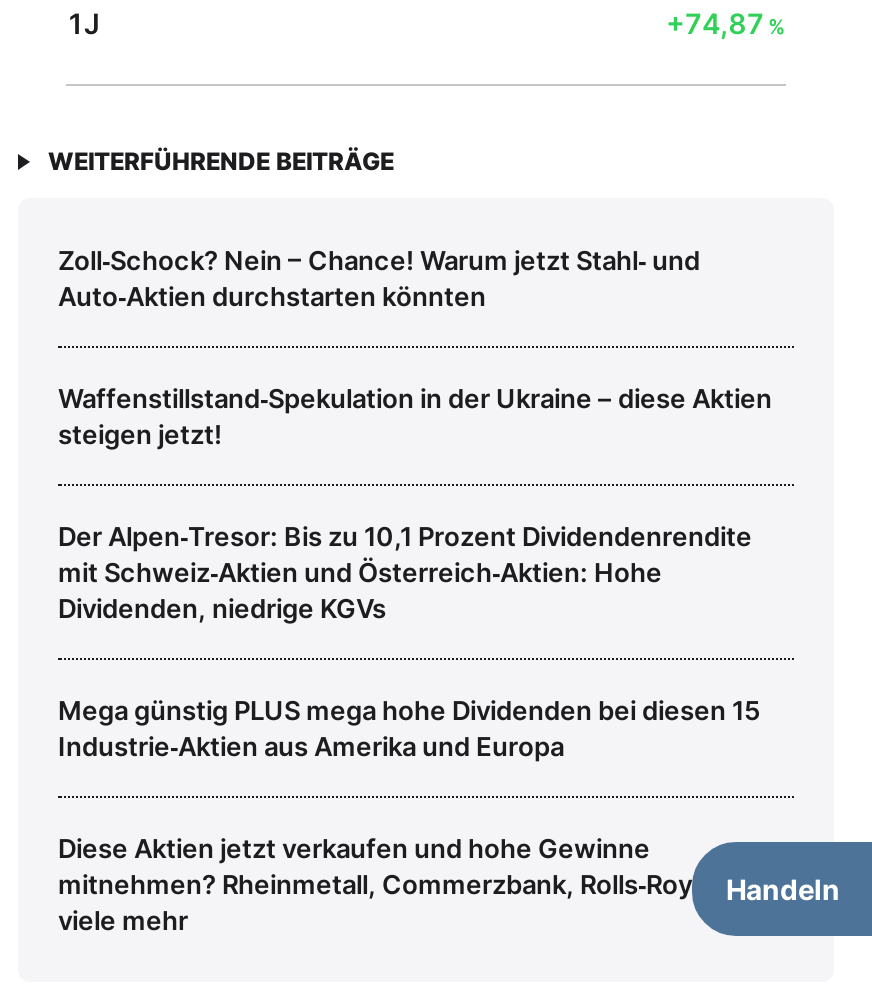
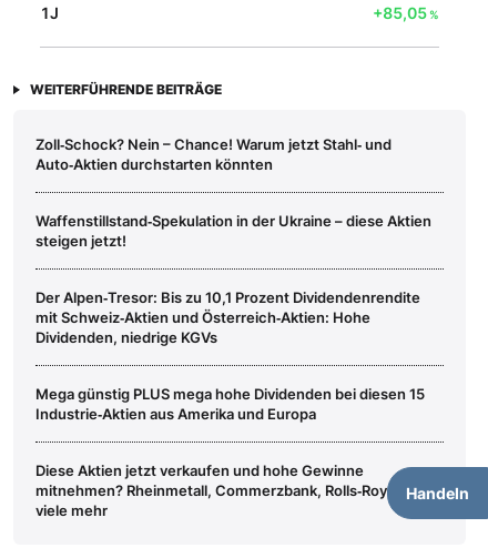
[666,6,786,40] +74,87% -> [373,3,439,22] +85,05%

